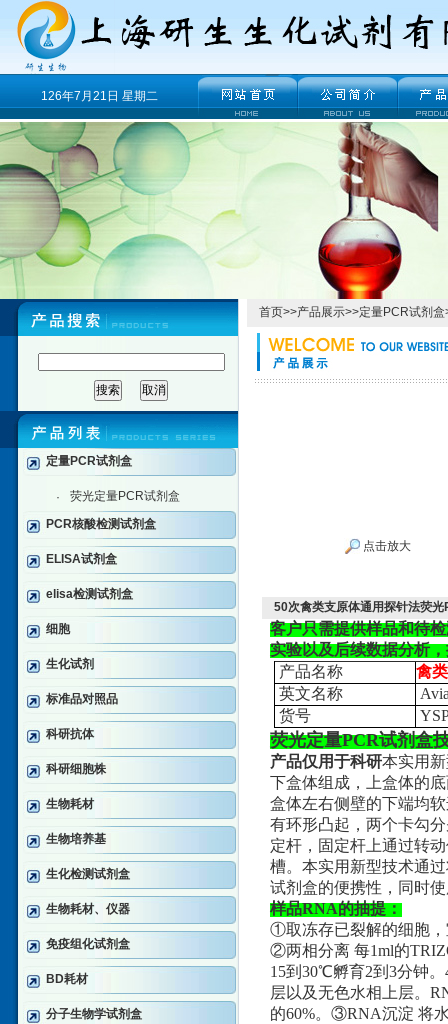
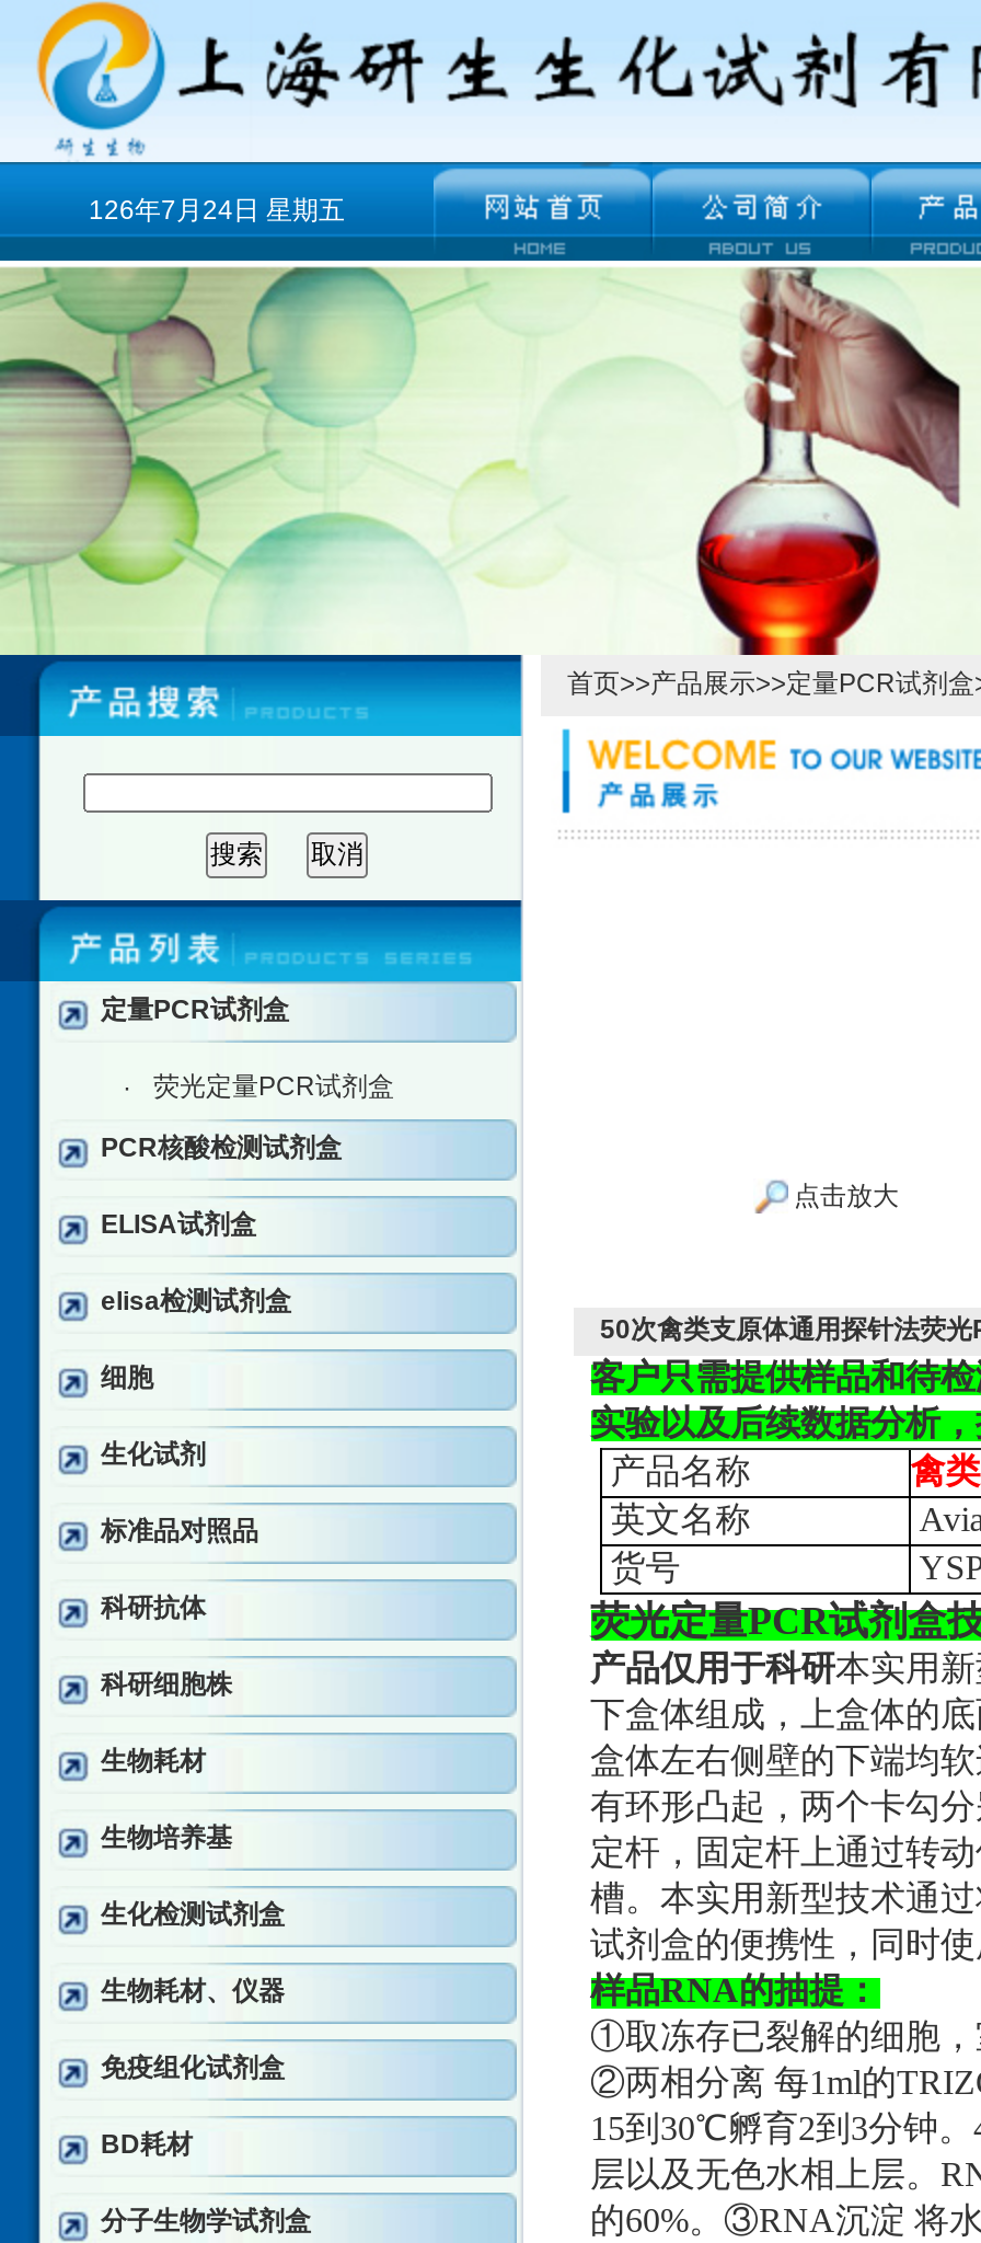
[40,89,157,103] 126年7月21日 星期二 -> [89,195,345,226] 126年7月24日 星期五

